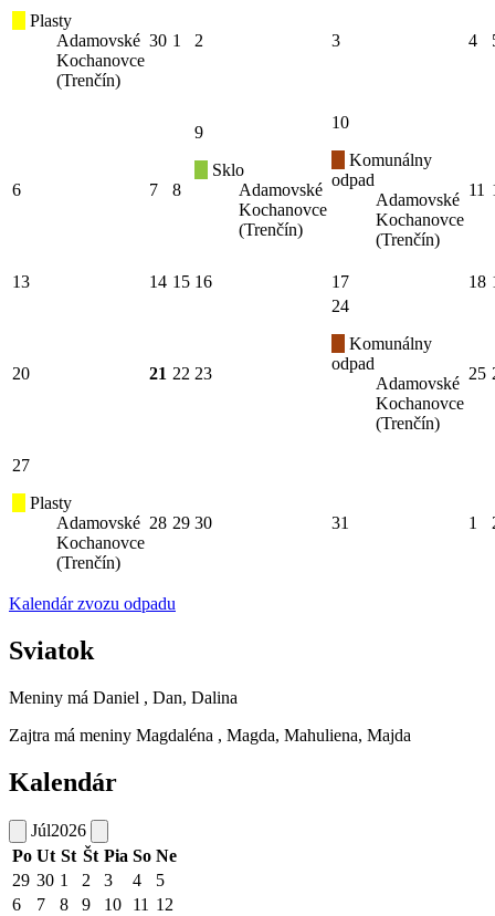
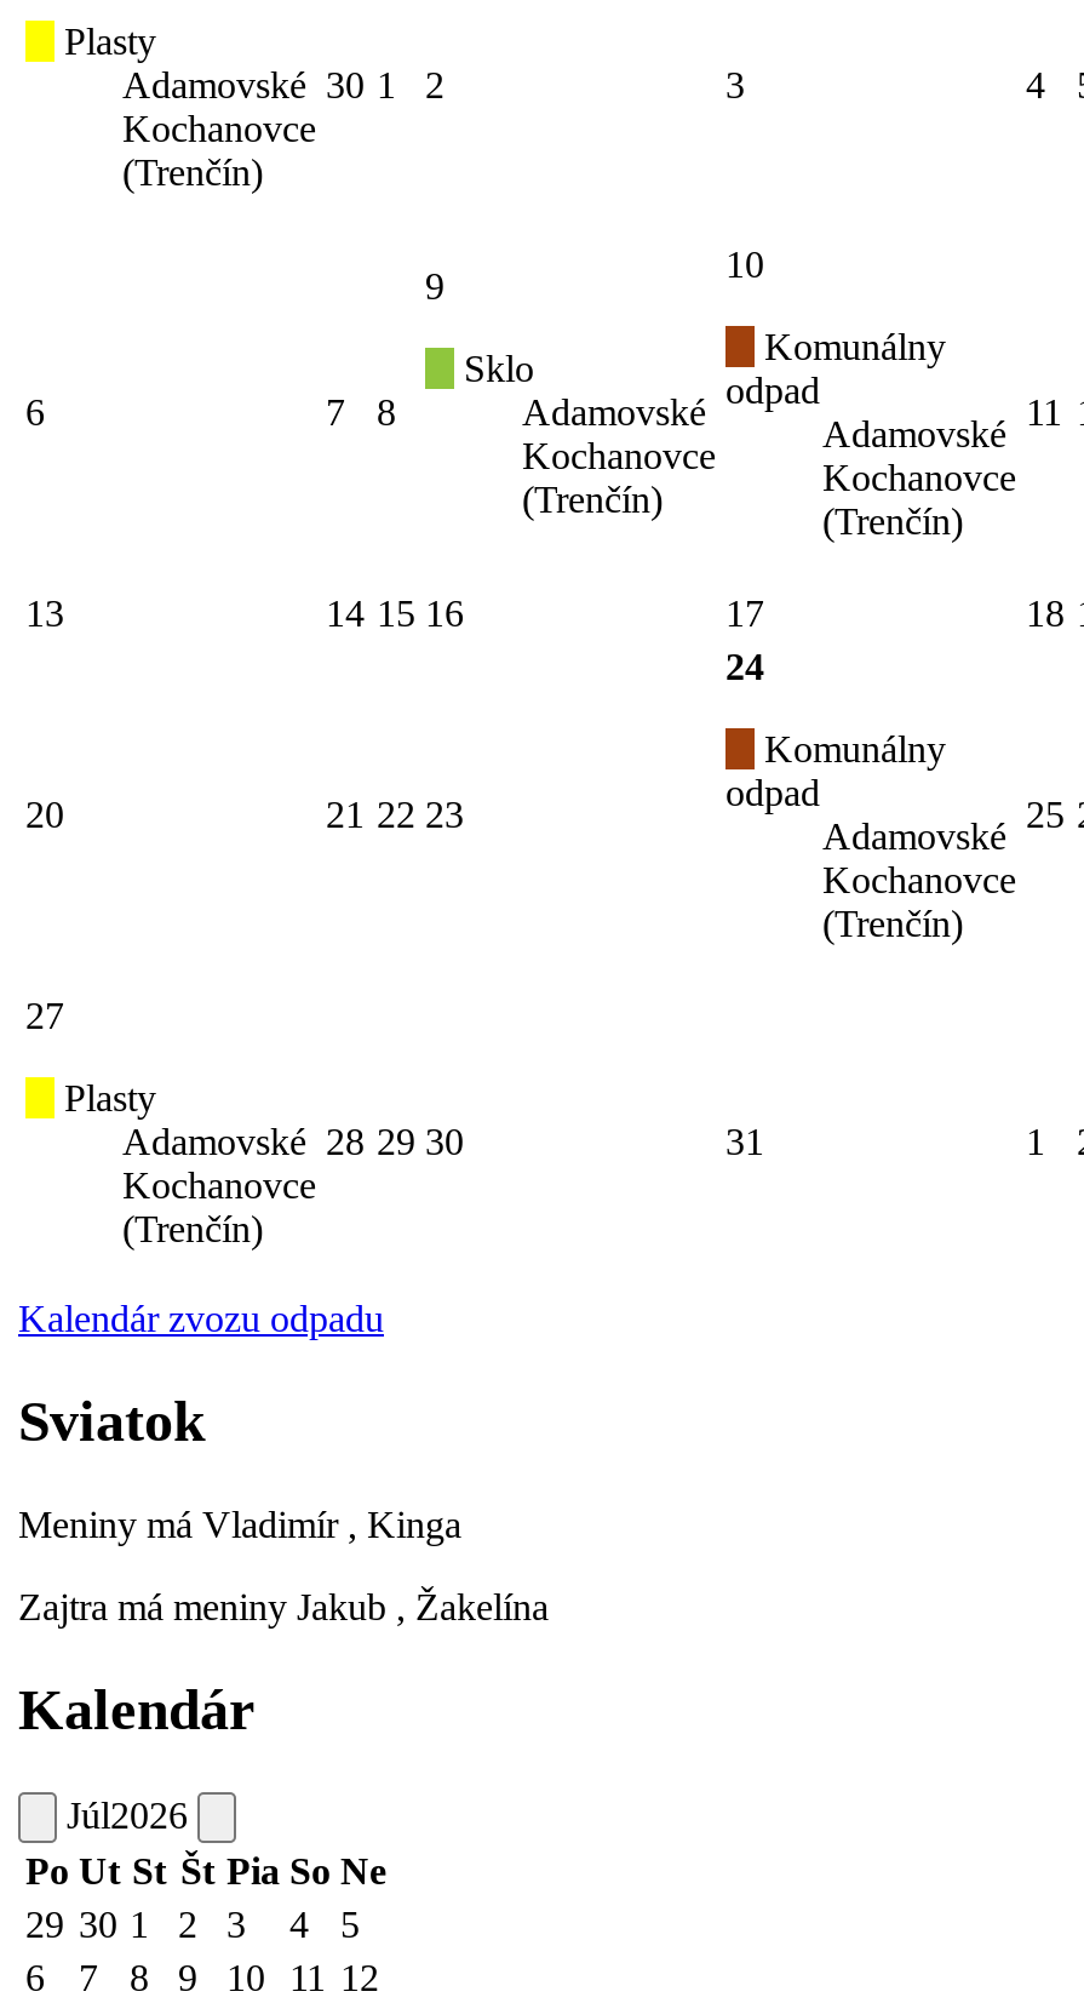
[9,688,238,707] Meniny má Daniel , Dan, Dalina -> [18,1504,461,1545] Meniny má Vladimír , Kinga
[9,726,411,744] Zajtra má meniny Magdaléna , Magda, Mahuliena, Majda -> [18,1586,549,1627] Zajtra má meniny Jakub , Žakelína

